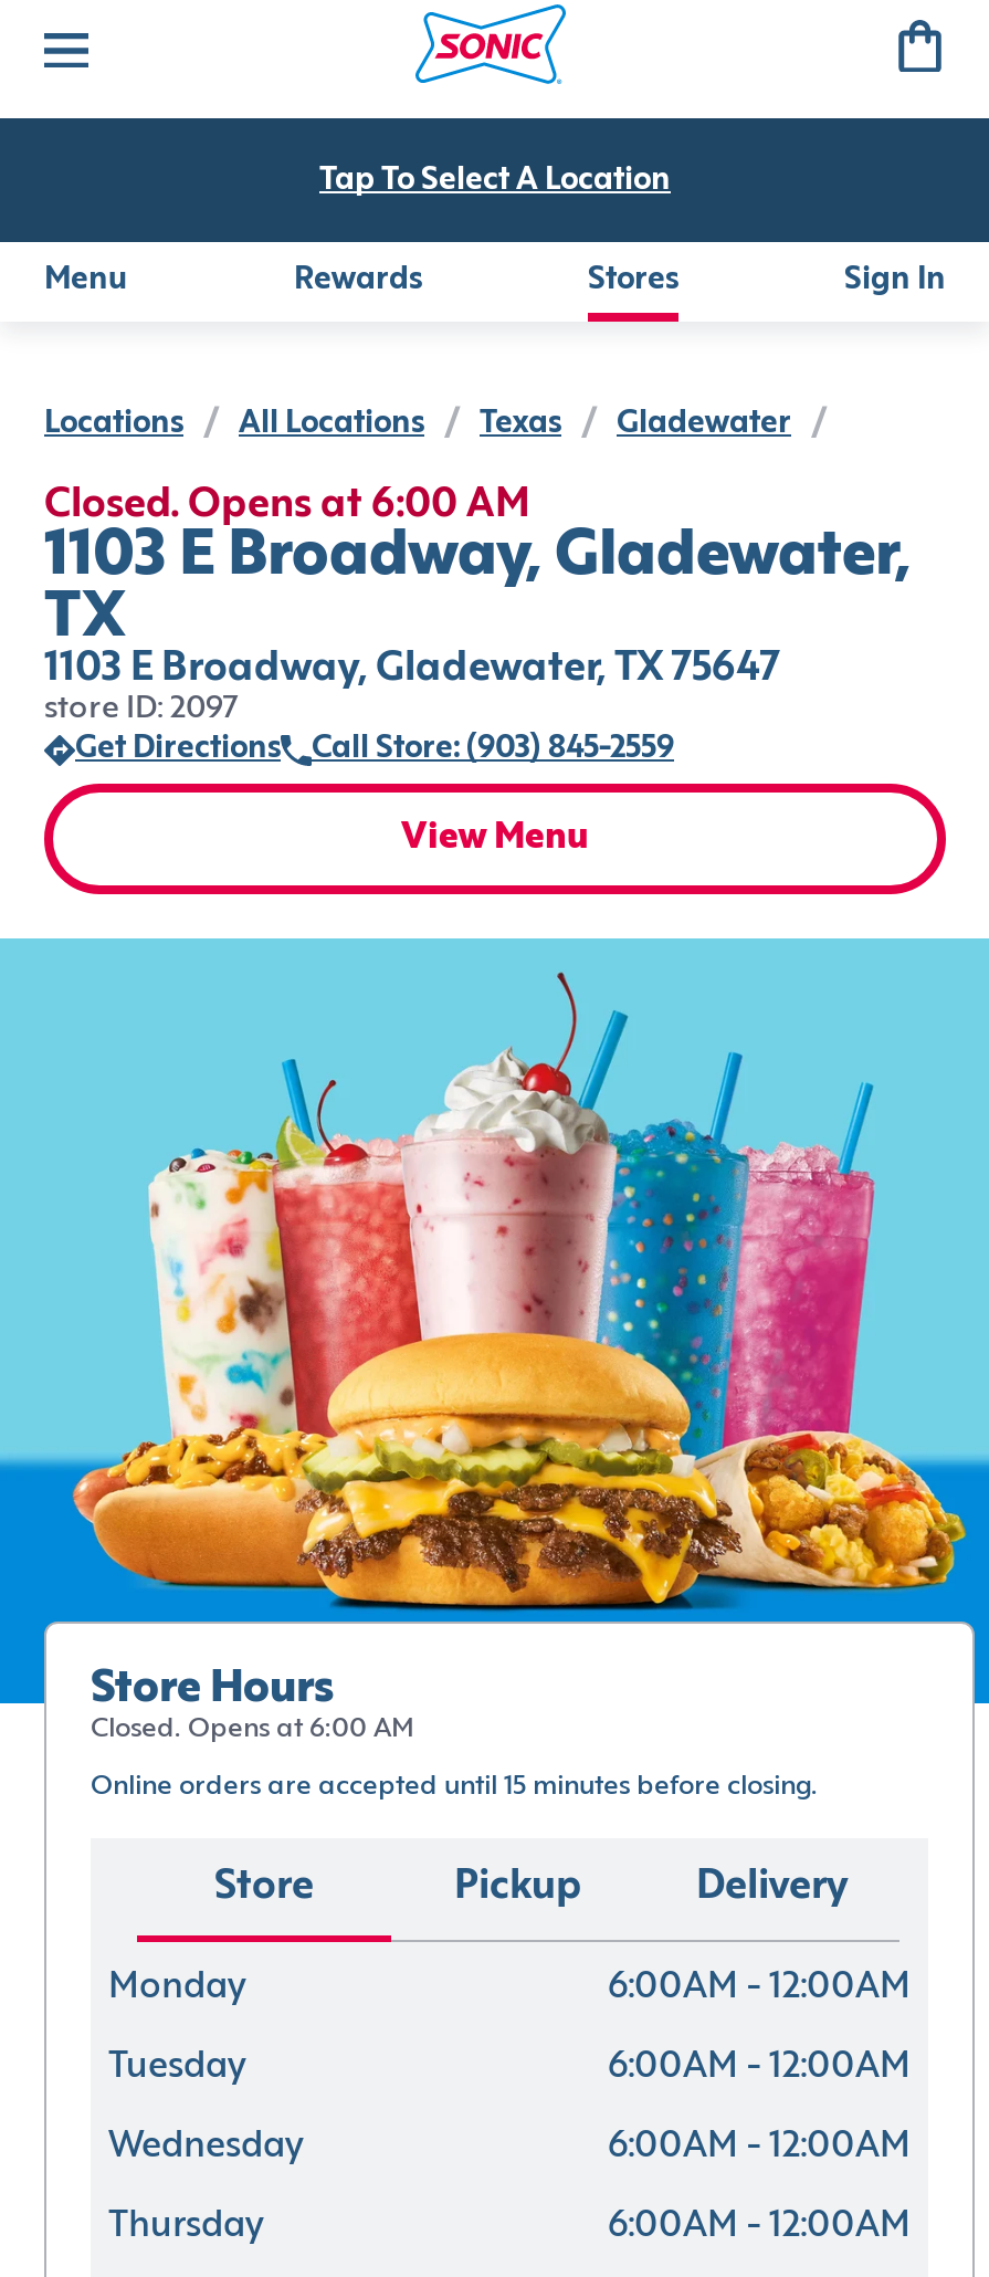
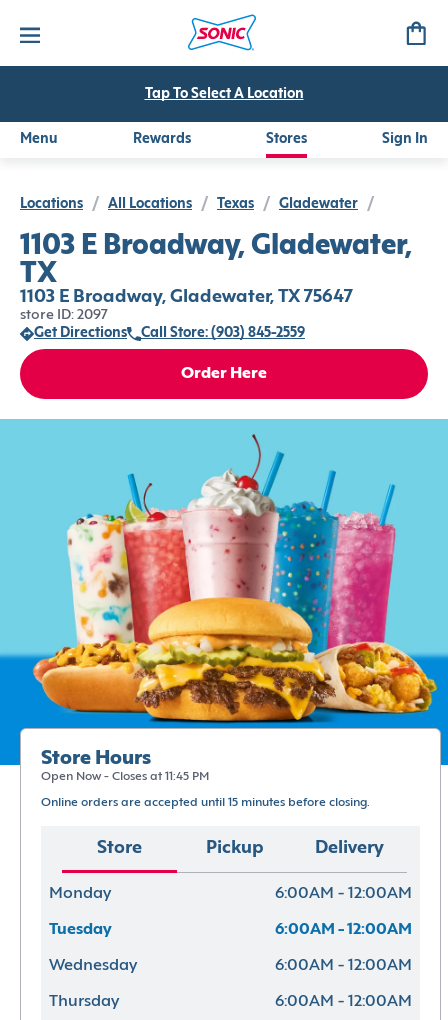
[44,487,530,525] Closed. Opens at 6:00 AM -> none
[401,821,589,857] View Menu -> [181,366,267,382] Order Here
[91,1716,413,1743] Closed. Opens at 6:00 AM -> [41,771,209,783] Open Now - Closes at 11:45 PM

